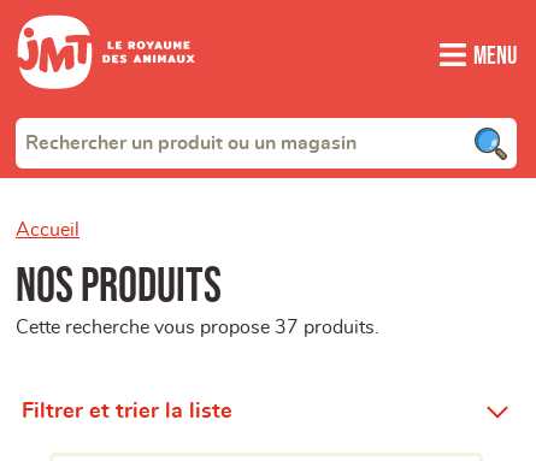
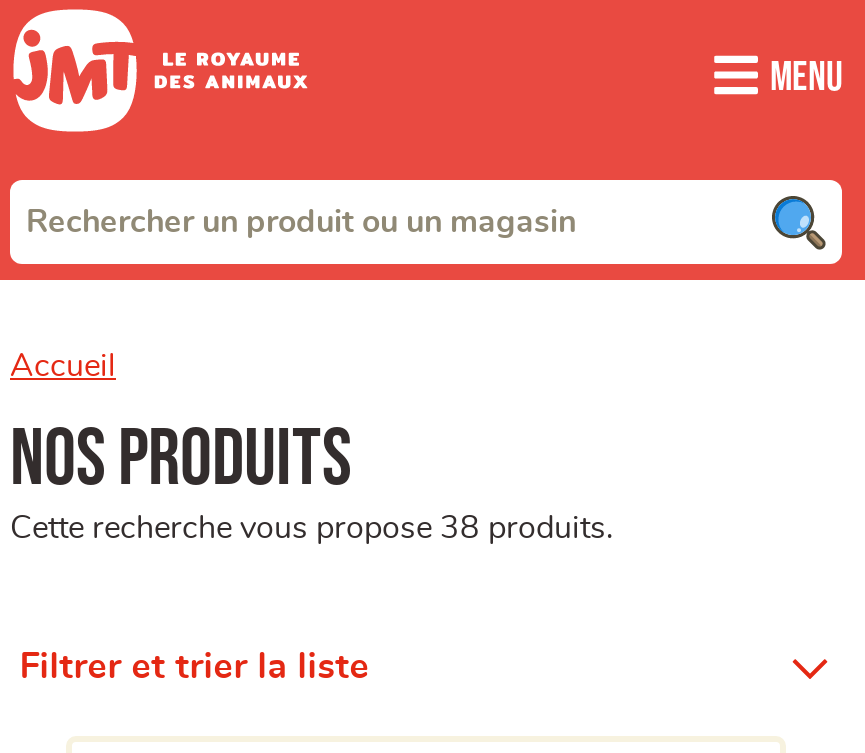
[16,317,379,337] Cette recherche vous propose 37 produits. -> [10,511,614,543] Cette recherche vous propose 38 produits.

